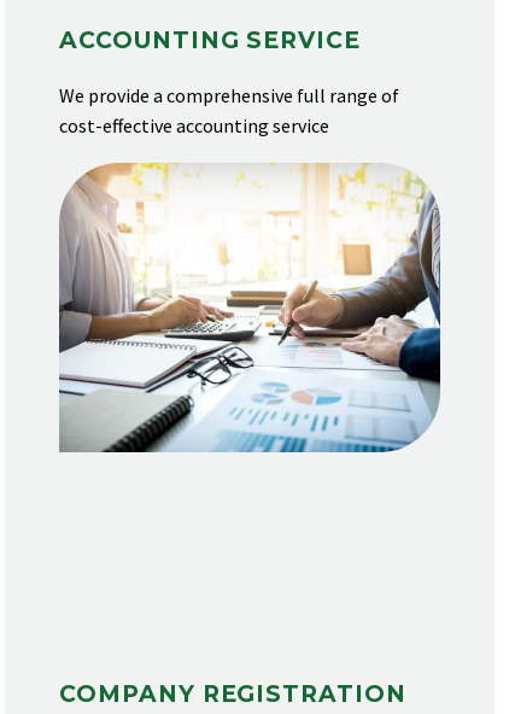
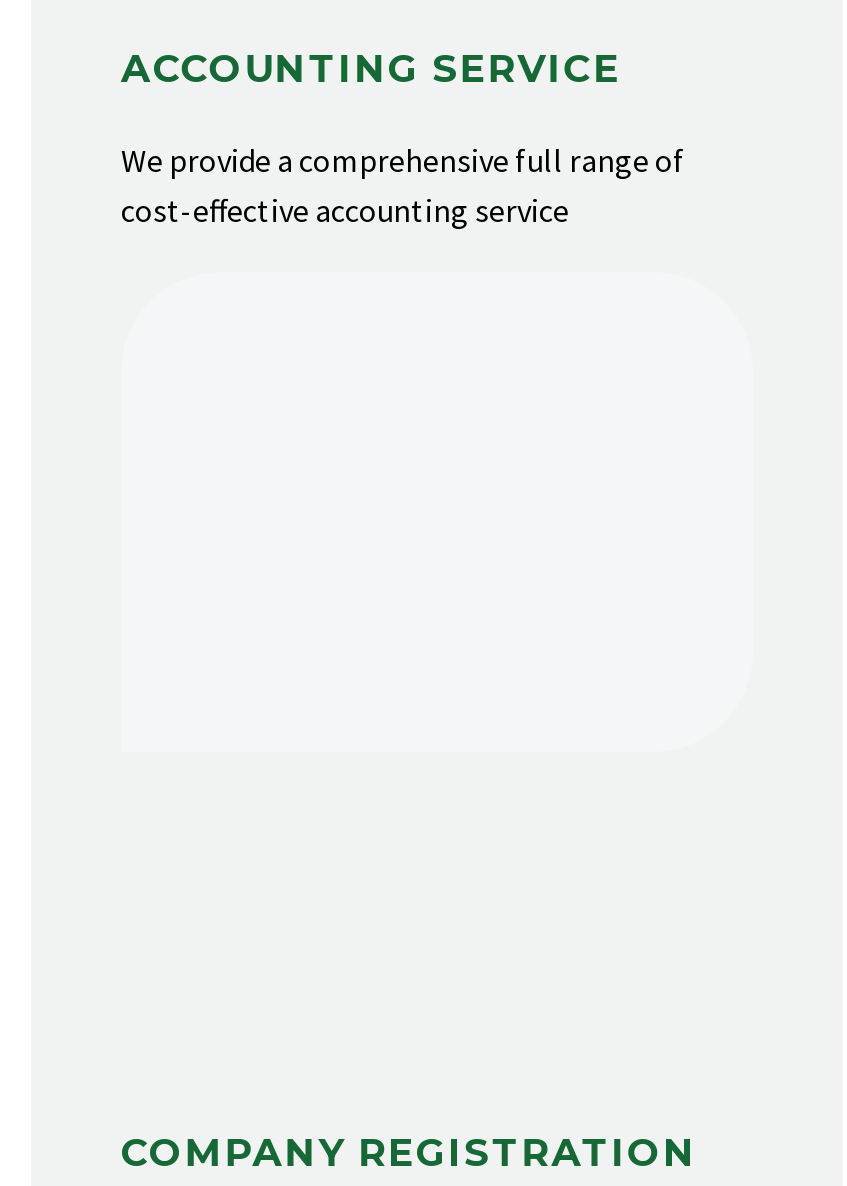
[58,162,441,453] [image] -> none

